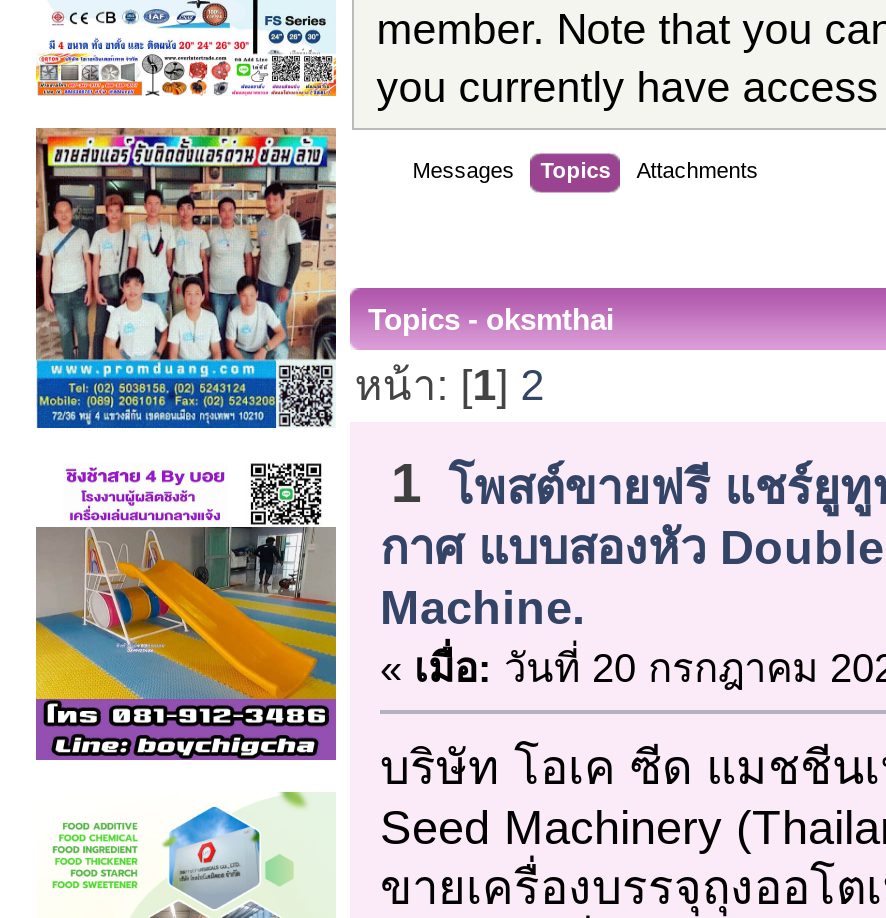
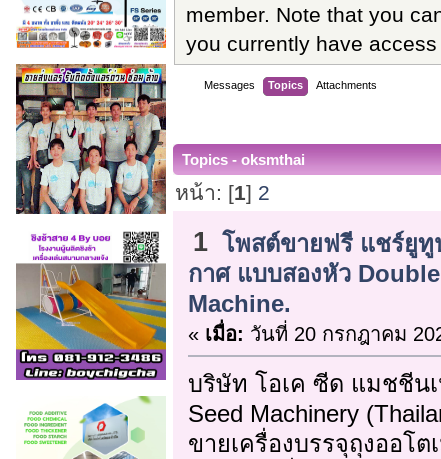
[34,126,338,430] [image] -> [15,63,167,215] [image]

